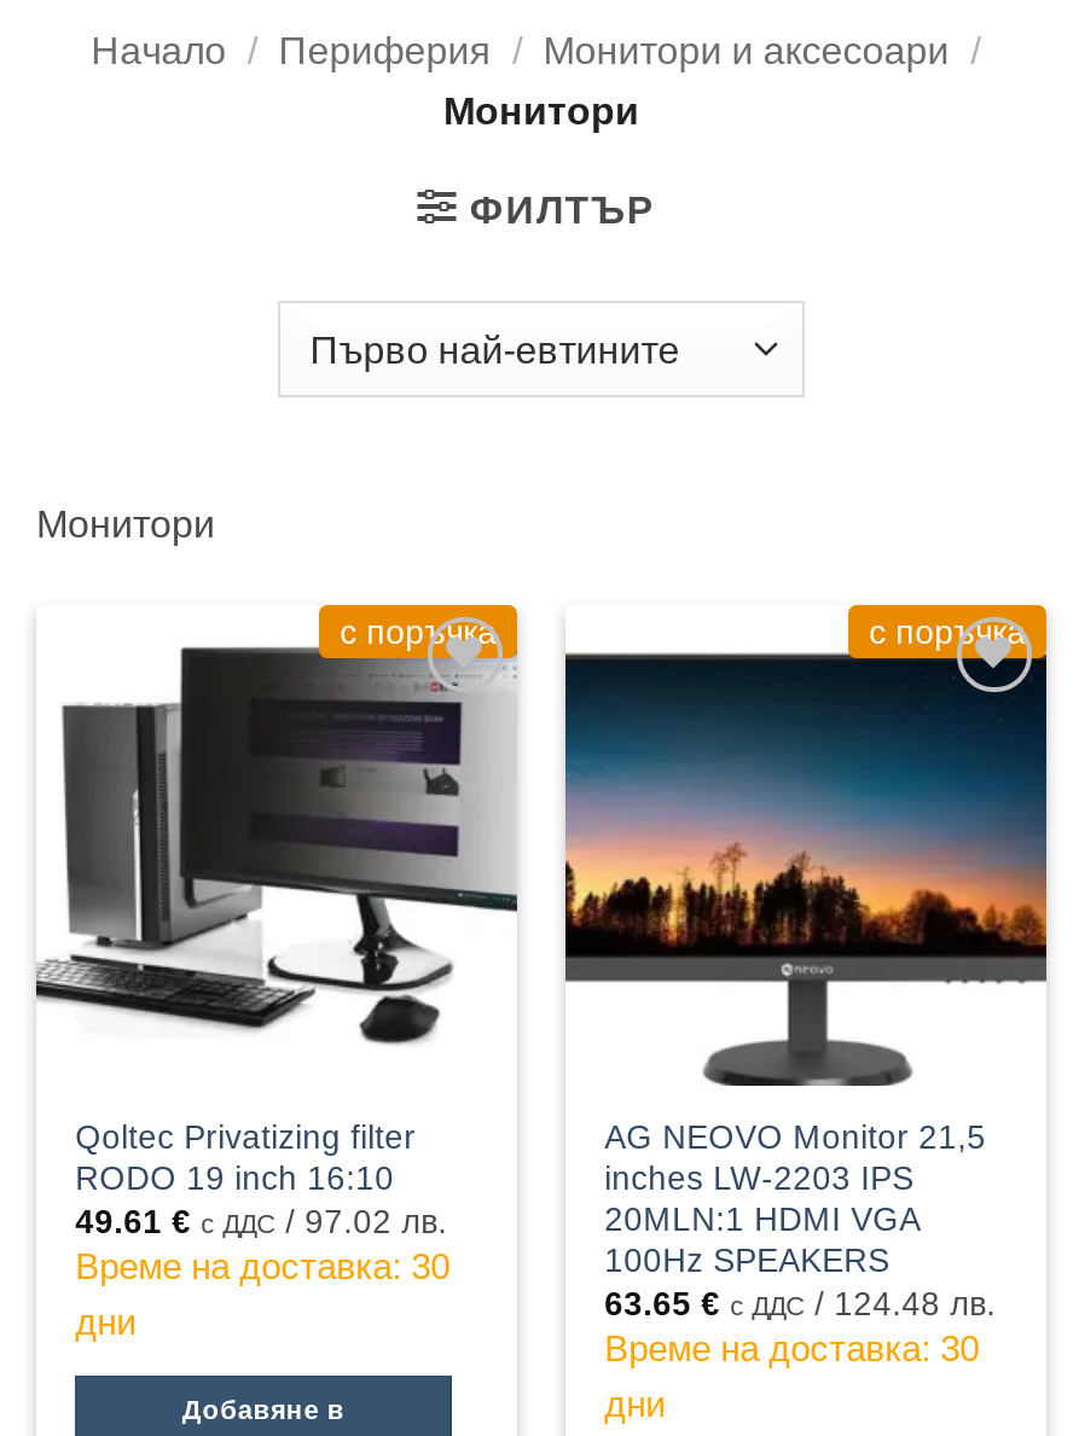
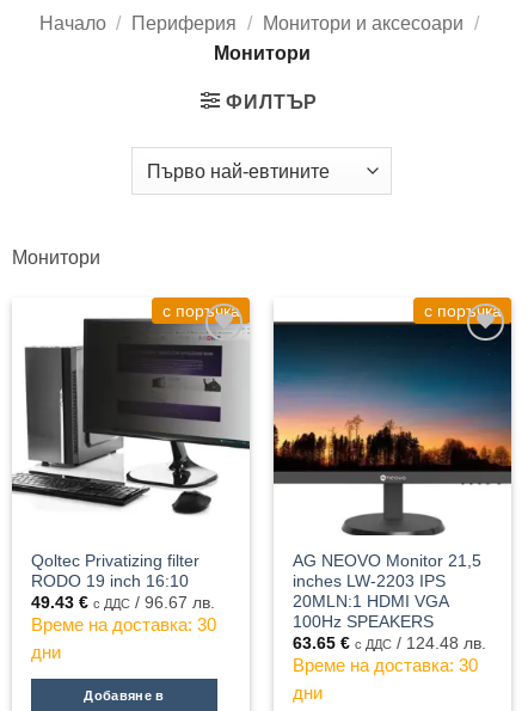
[75,1204,447,1240] 49.61 € с ДДС / 97.02 лв. -> [31,594,215,612] 49.43 € с ДДС / 96.67 лв.

